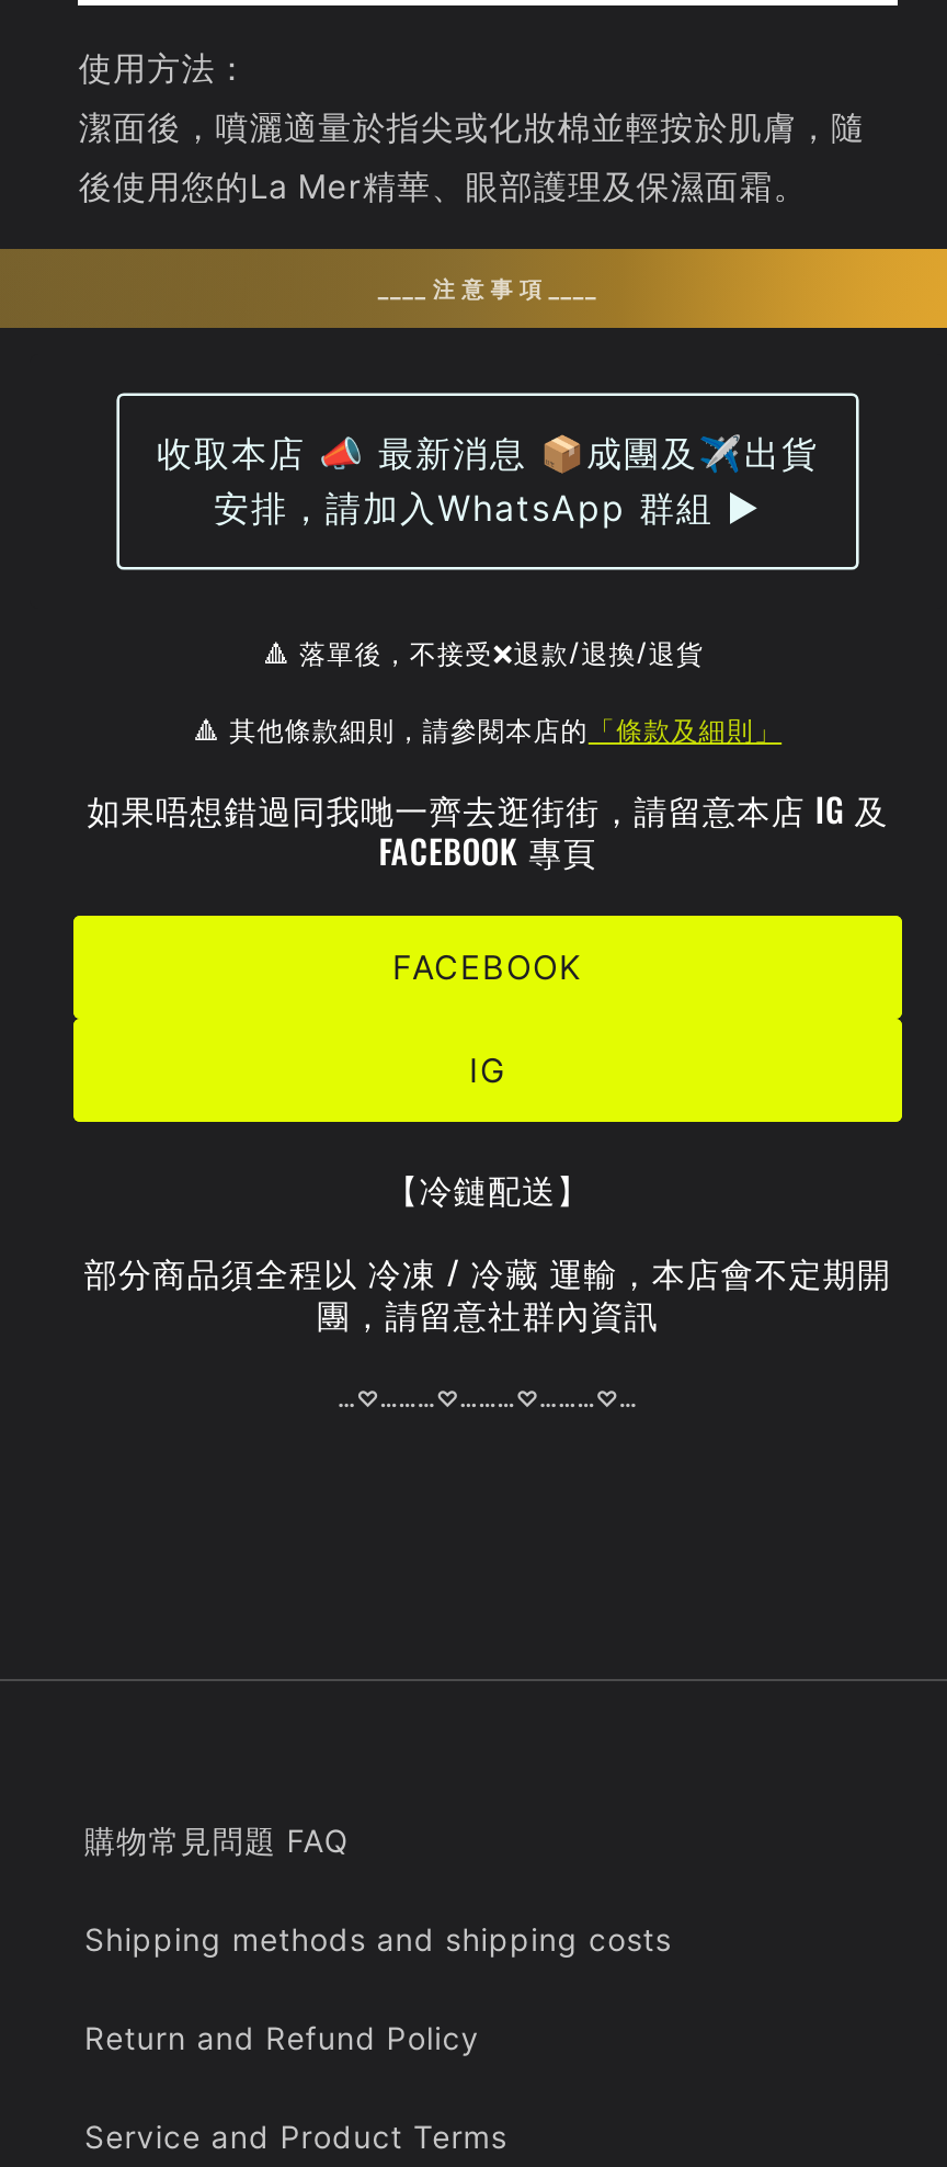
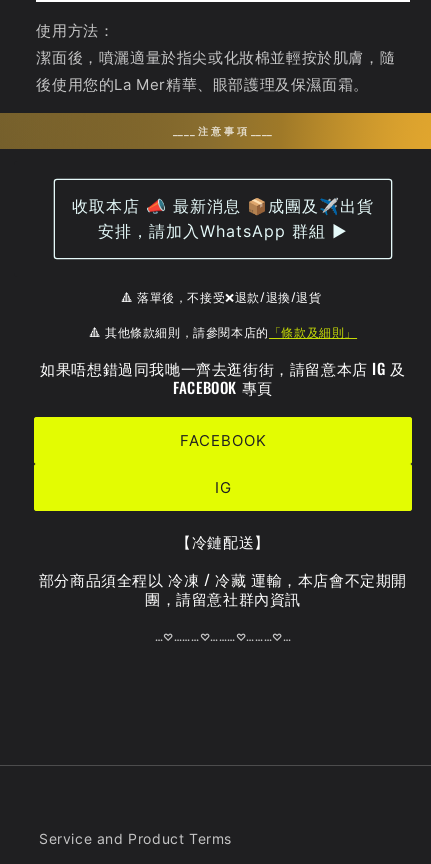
[84,1822,672,2057] 購物常見問題 FAQ | Shipping methods and shipping costs | Return and Refund Policy -> none

